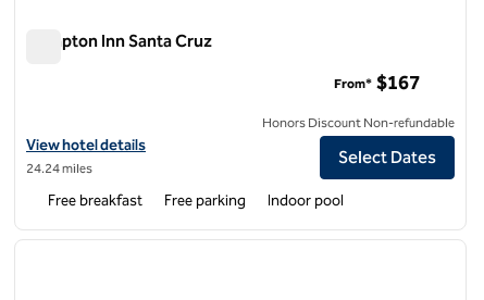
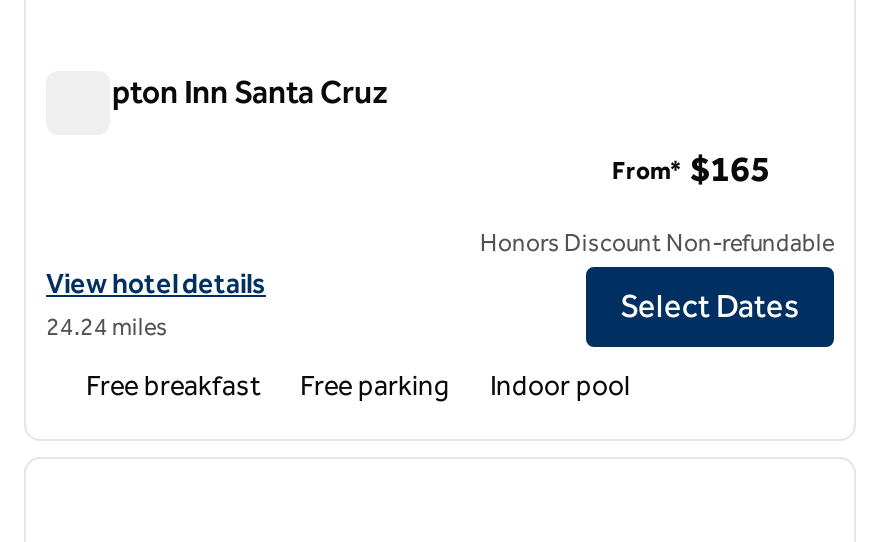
[334,71,420,95] From* $167 -> [612,148,770,192] From* $165

